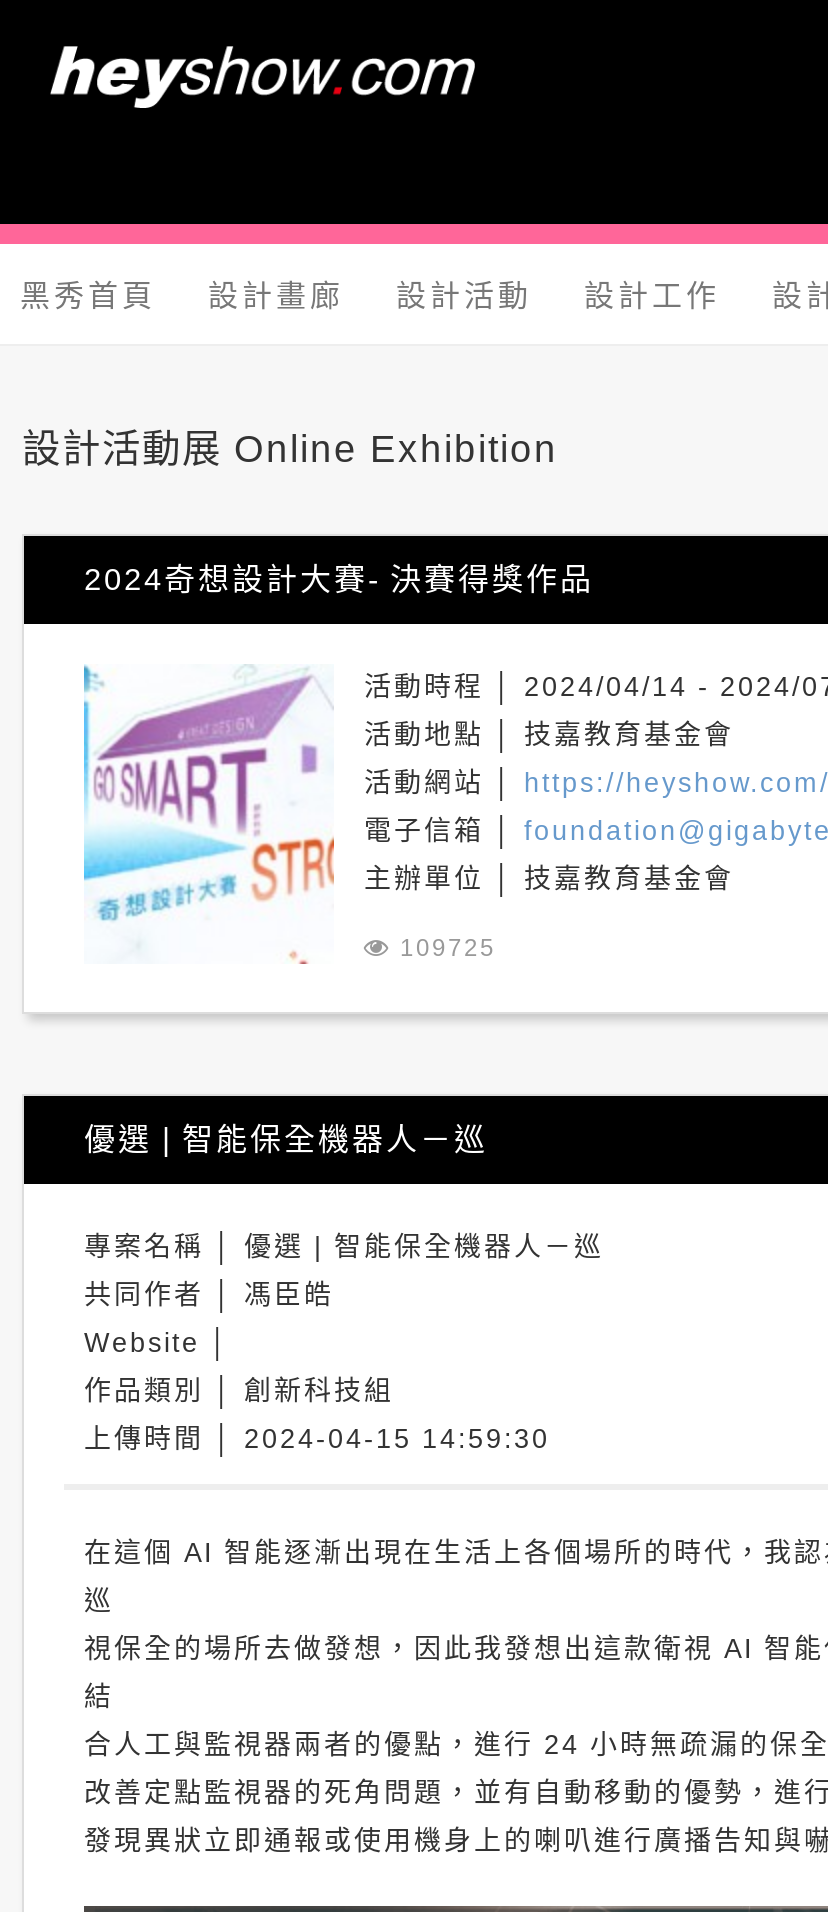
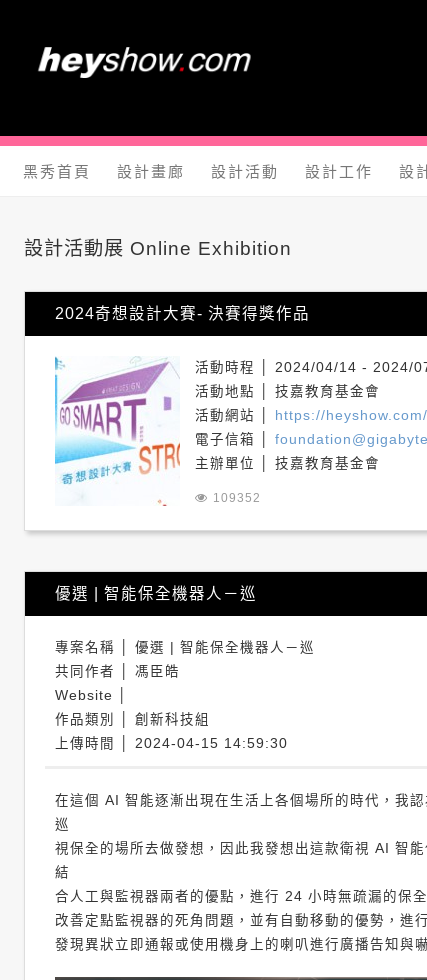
[400,934,496,962] 109725 -> [213,491,261,505] 109352

